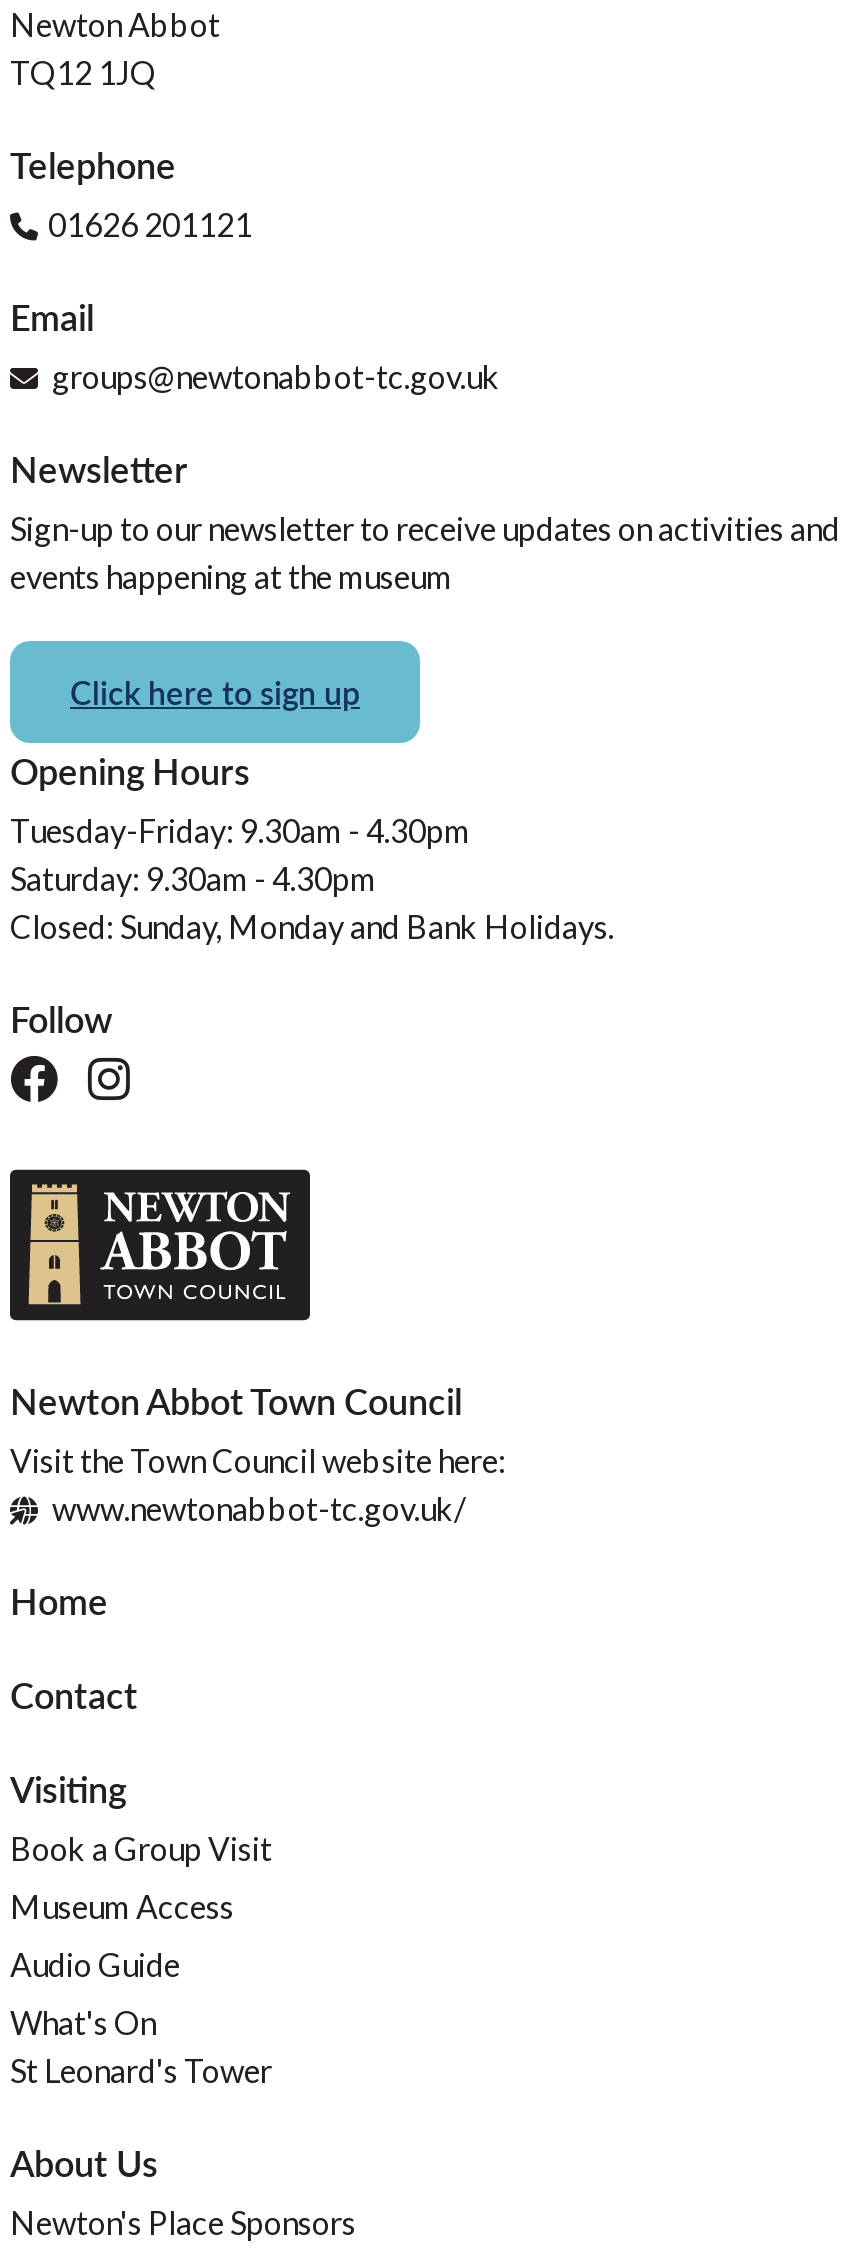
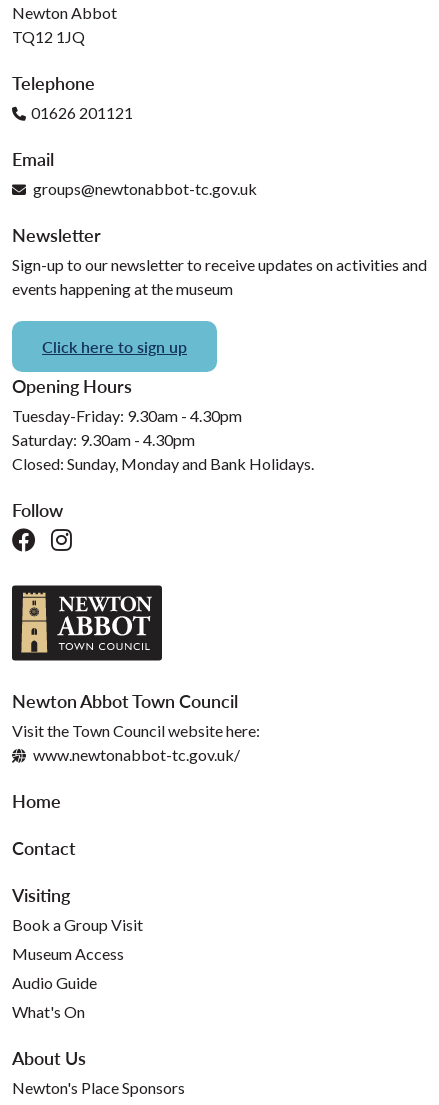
[10,2051,272,2089] St Leonard's Tower -> none

